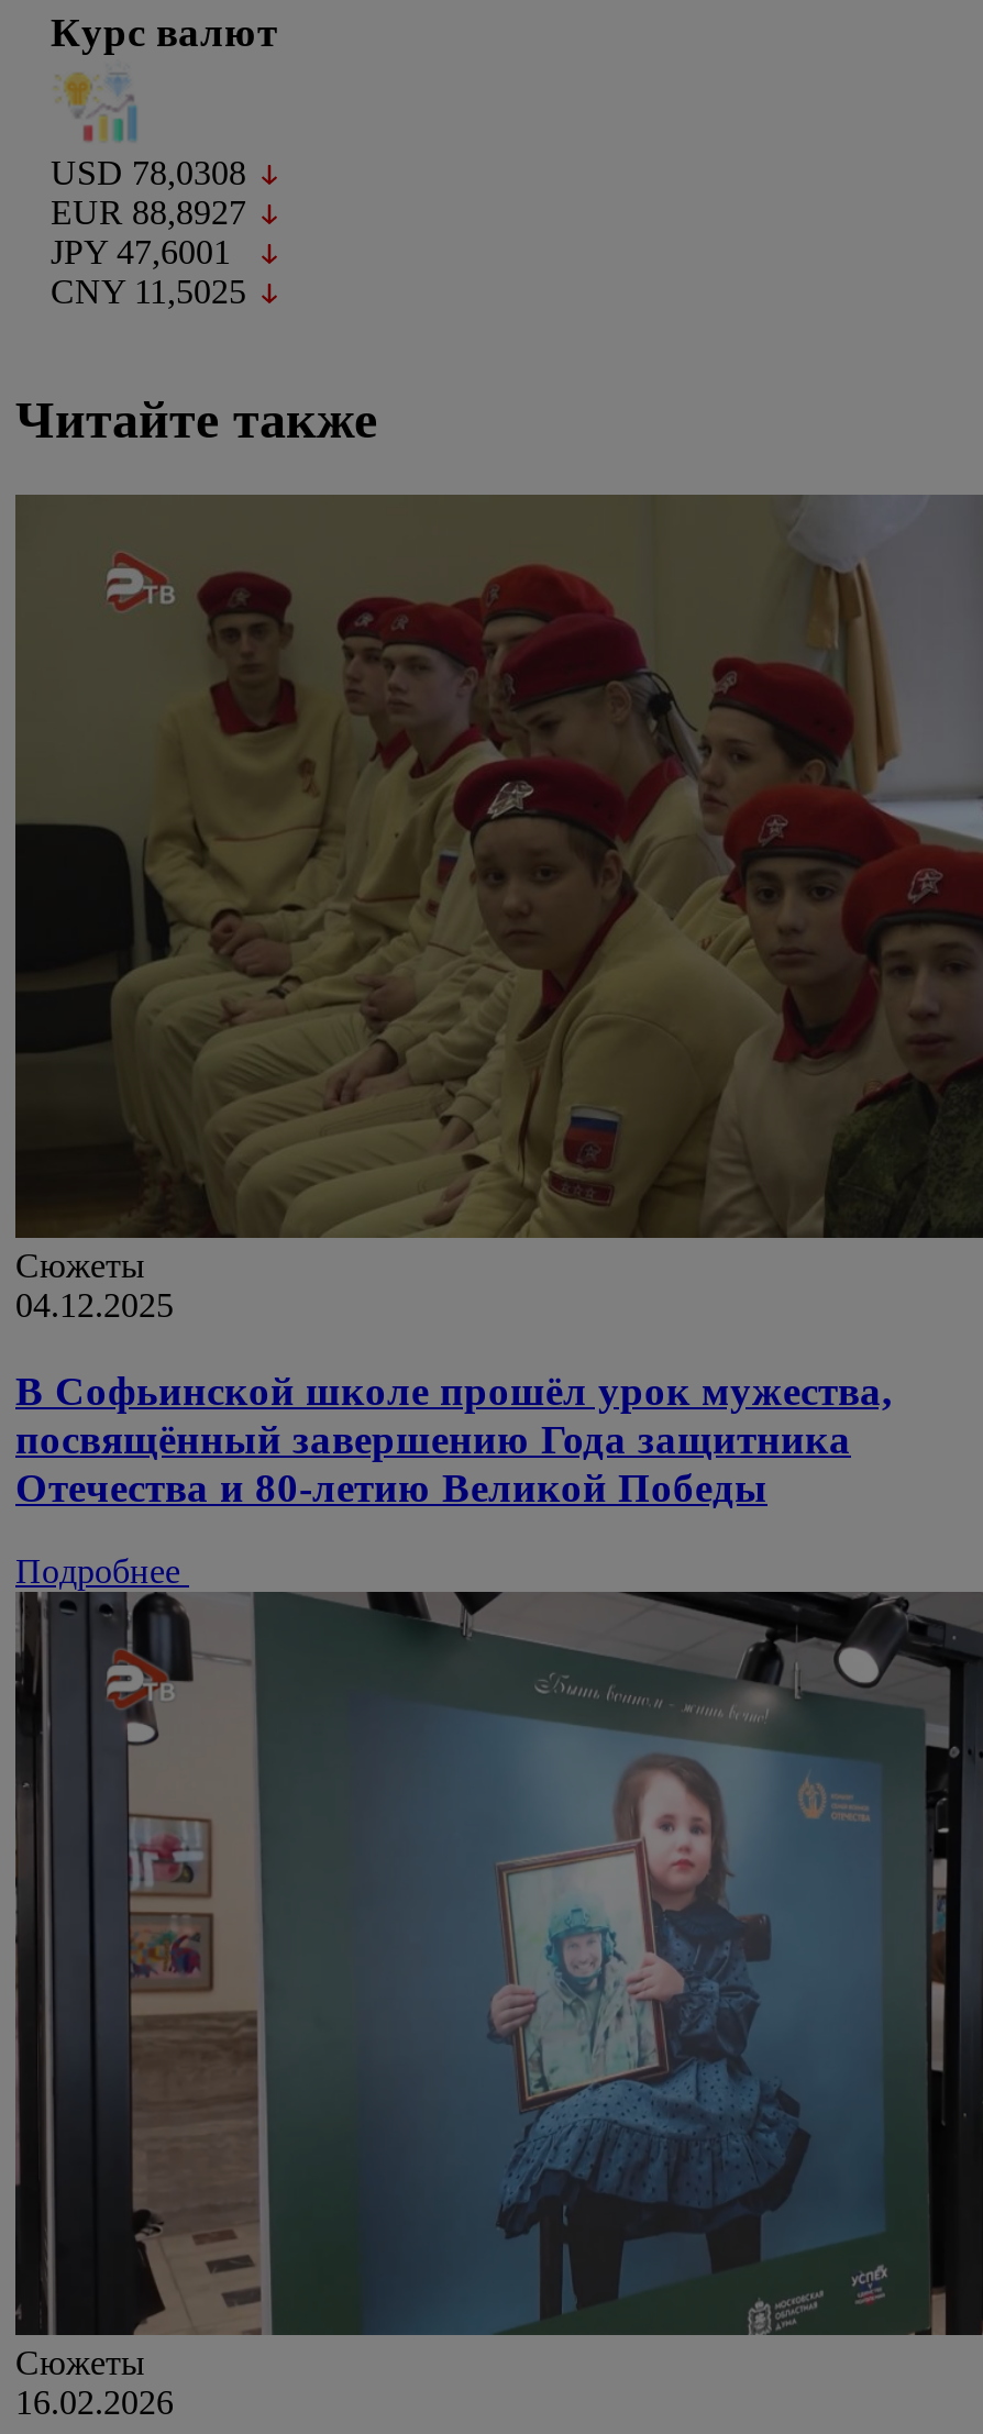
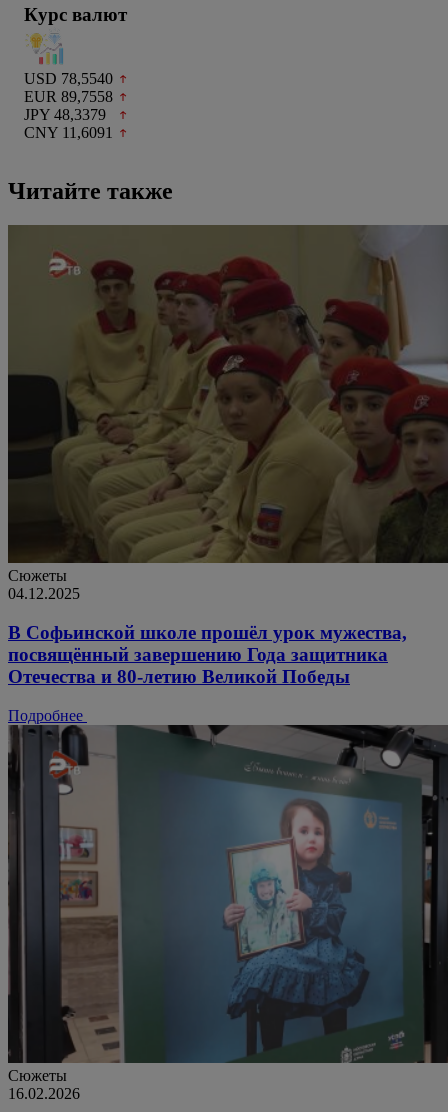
[51,155,246,192] USD 78,0308 -> [24,70,113,87] USD 78,5540
[51,194,246,232] EUR 88,8927 -> [24,88,113,105] EUR 89,7558
[51,234,231,271] JPY 47,6001 -> [24,106,106,123] JPY 48,3379
[51,274,246,311] CNY 11,5025 -> [24,124,113,141] CNY 11,6091

